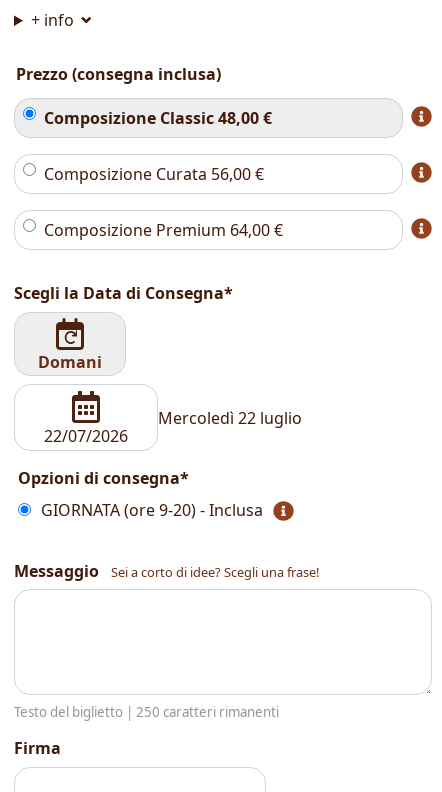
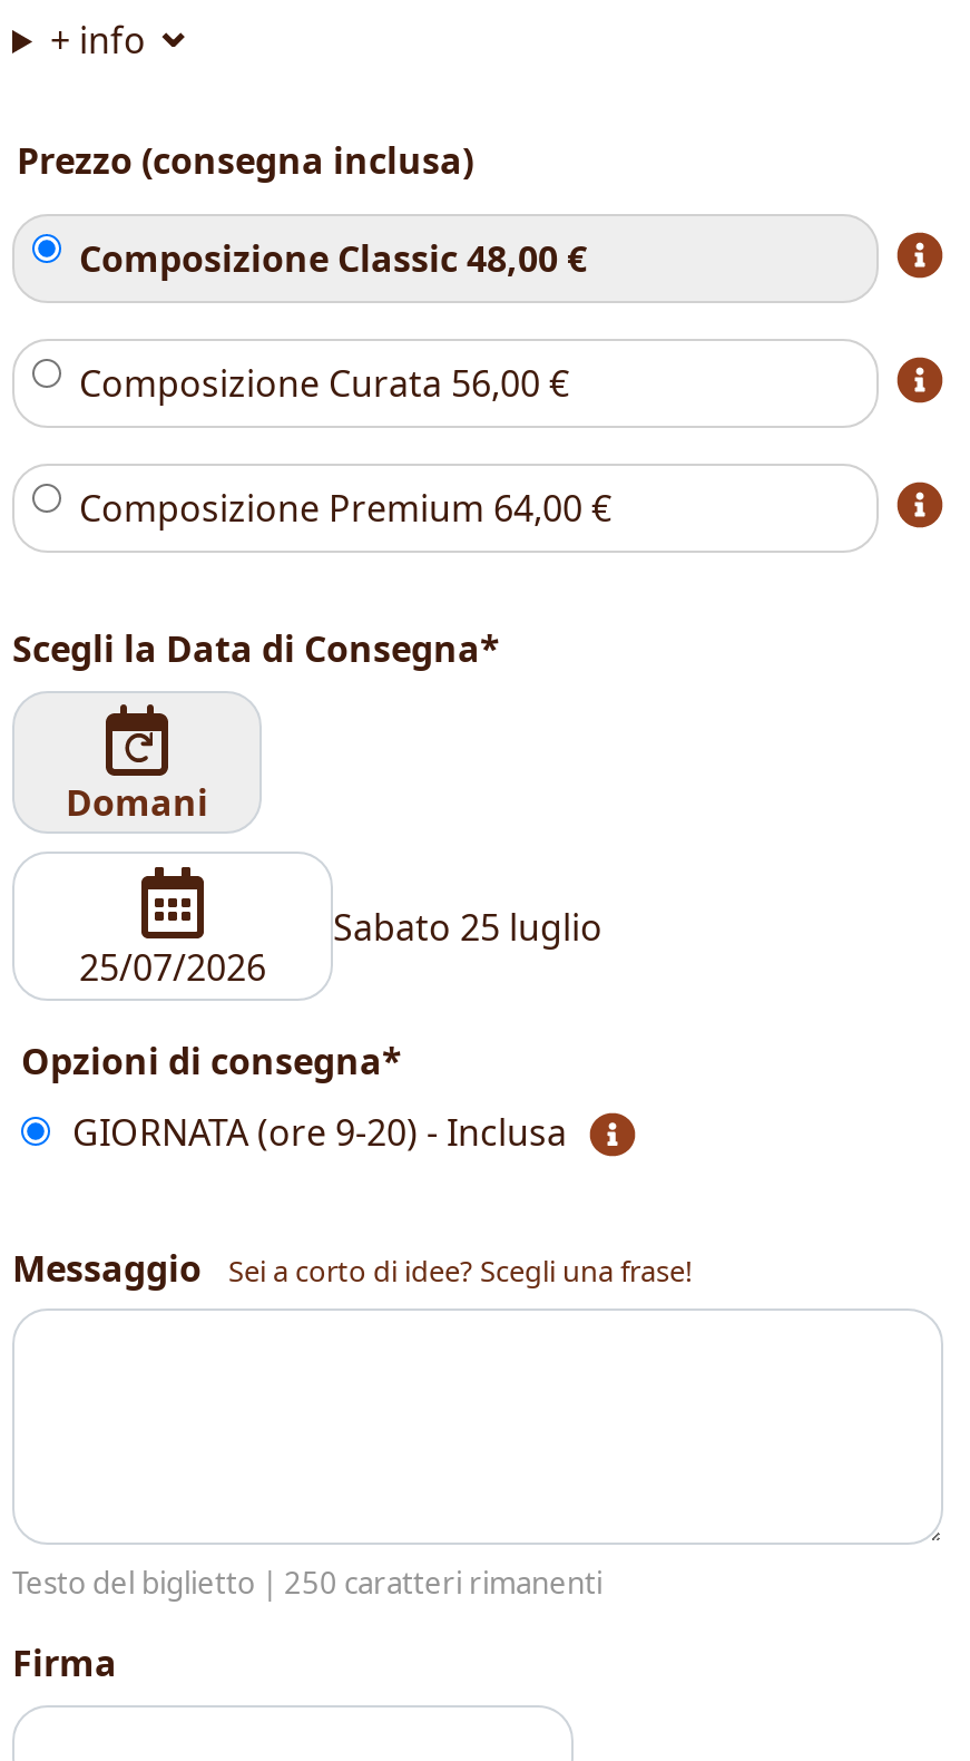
[158,407,302,429] Mercoledì 22 luglio -> [333,902,602,951] Sabato 25 luglio

